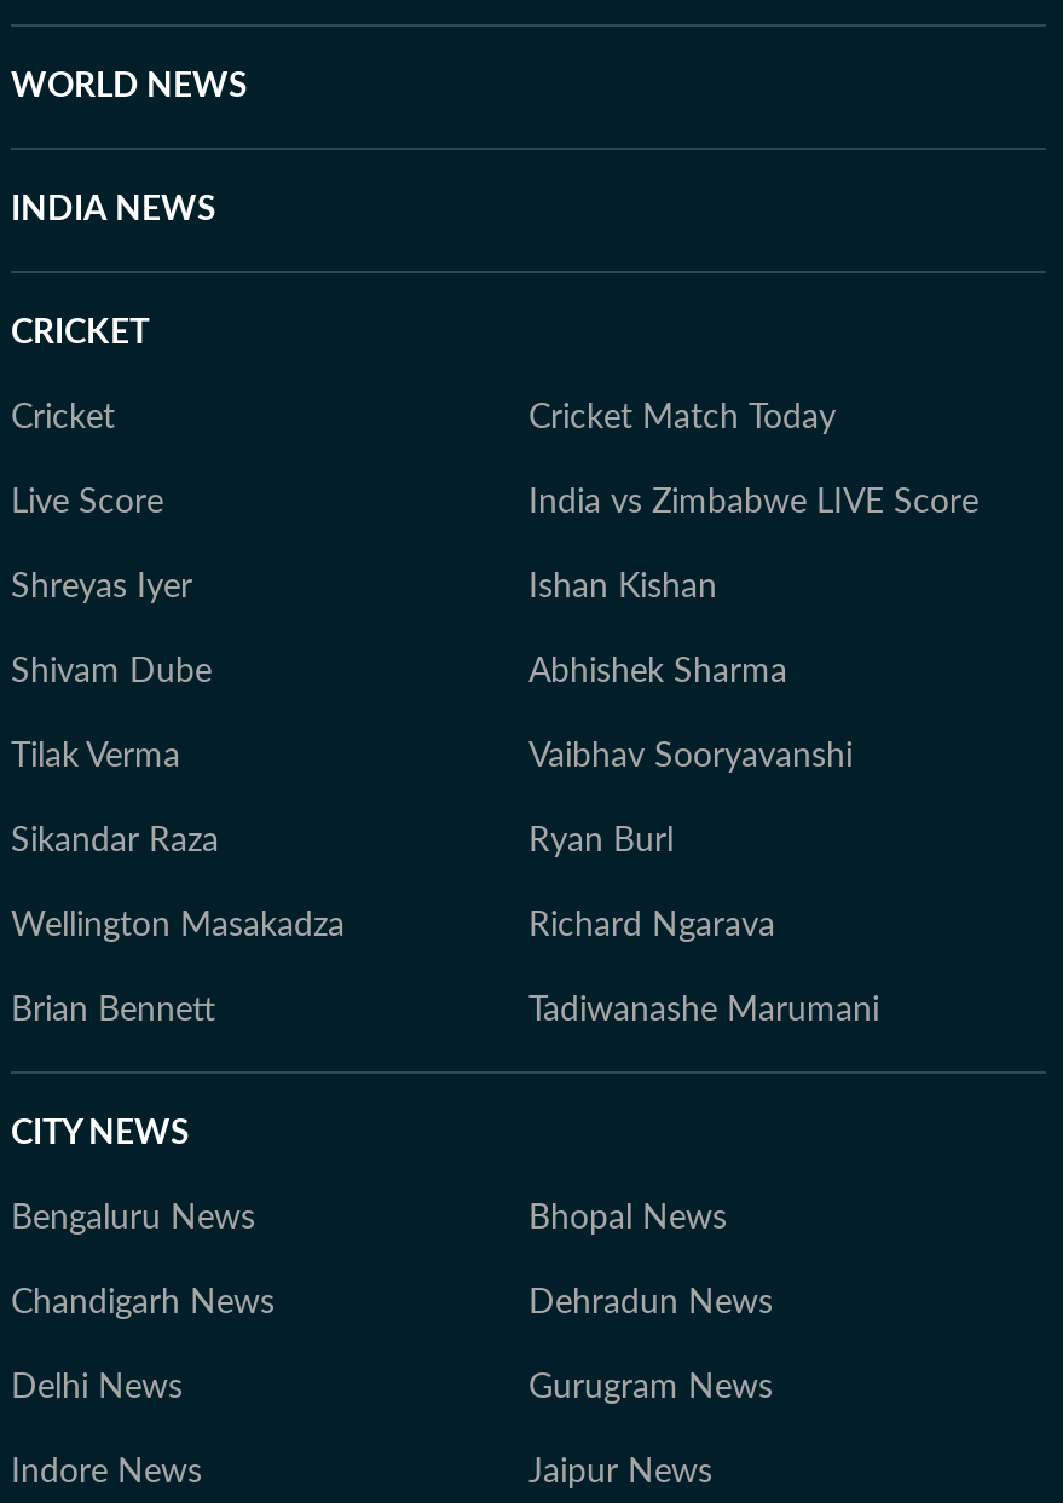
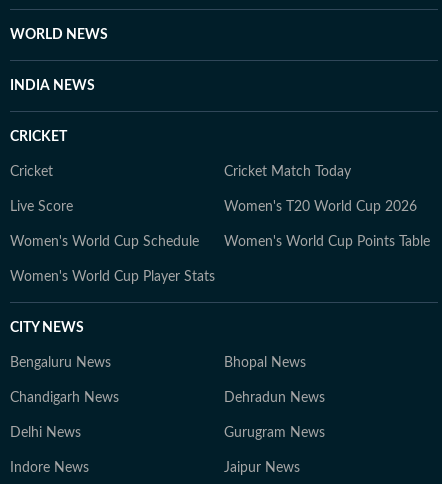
[11,486,978,1028] India vs Zimbabwe LIVE Score | Shreyas Iyer | Ishan Kishan | Shivam Dube | Abhishek Sharma | Tilak Verma | Vaibhav Sooryavanshi | Sikandar Raza | Ryan Burl | Wellington Masakadza | Richard Ngarava | Brian Bennett | Tadiwanashe Marumani -> [10,200,430,284] Women's T20 World Cup 2026 | Women's World Cup Schedule | Women's World Cup Points Table | Women's World Cup Player Stats

